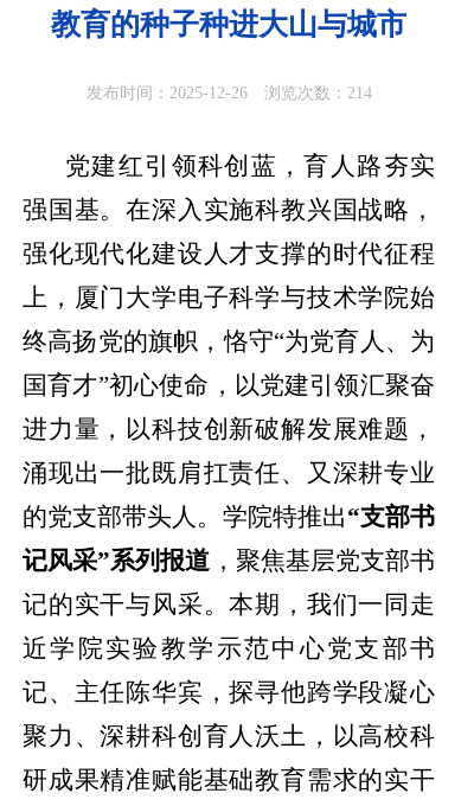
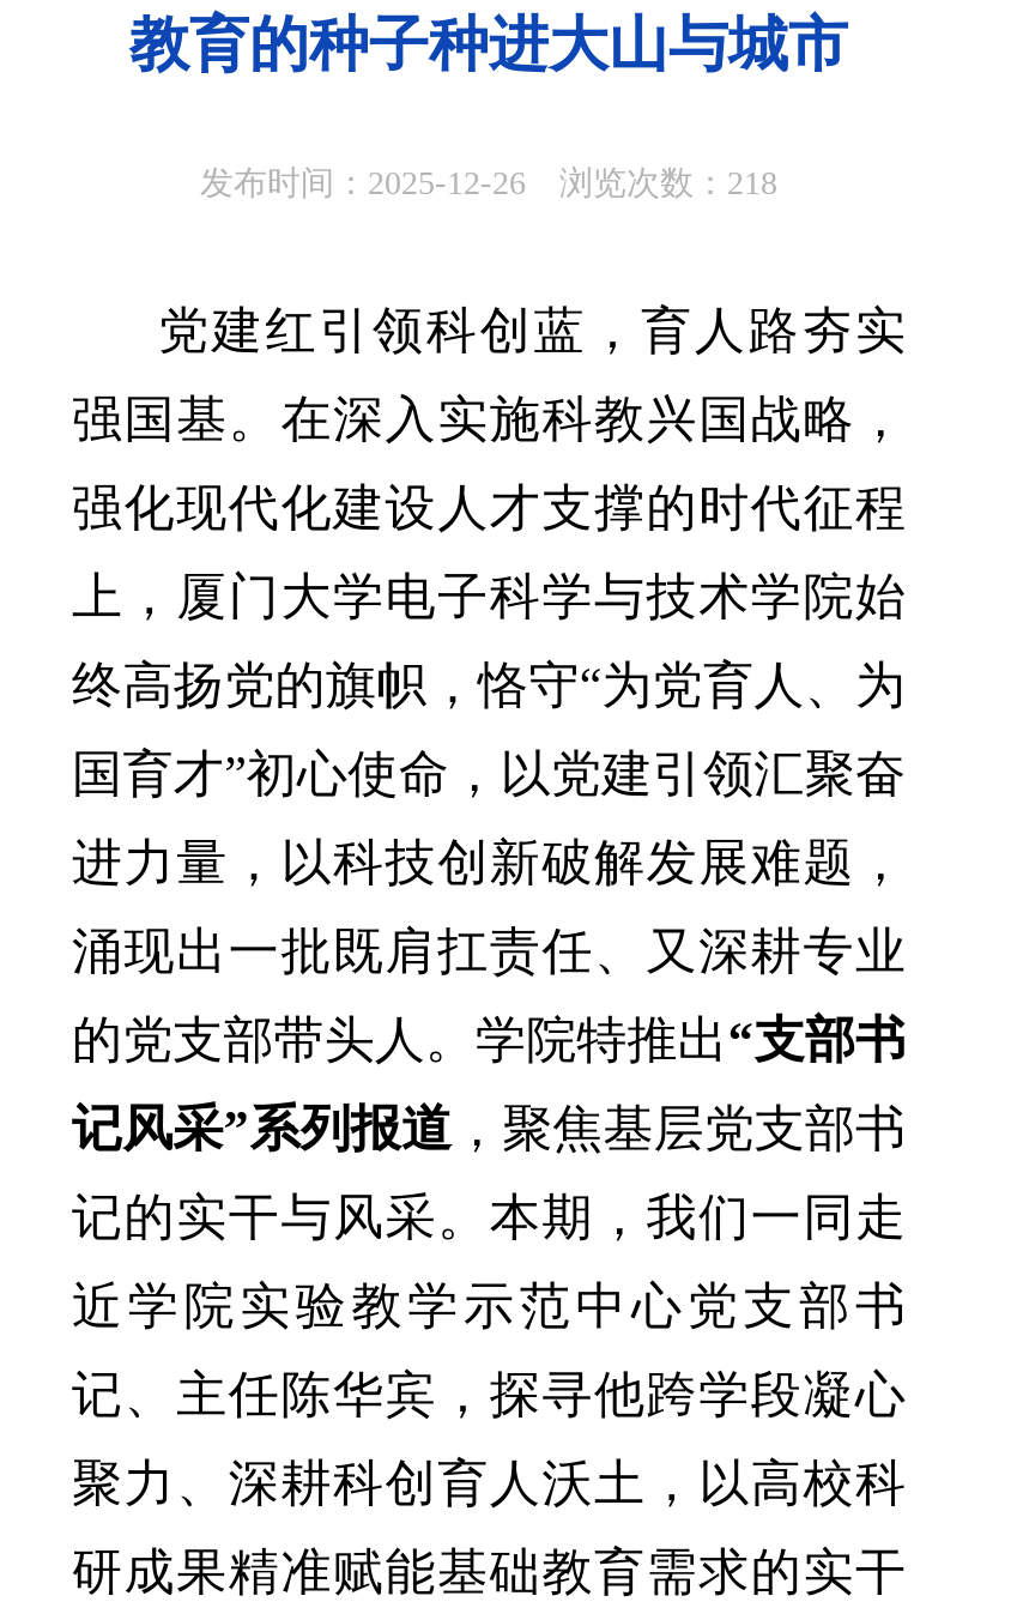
[86,84,371,102] 发布时间：2025-12-26 浏览次数：214 -> [200,165,777,201] 发布时间：2025-12-26 浏览次数：218

